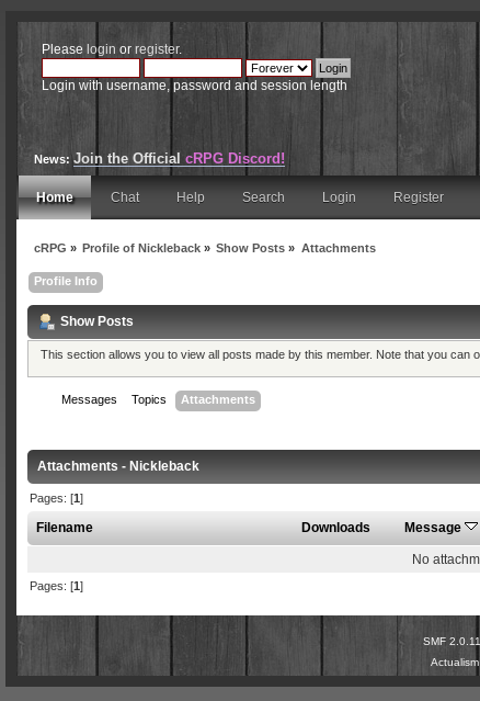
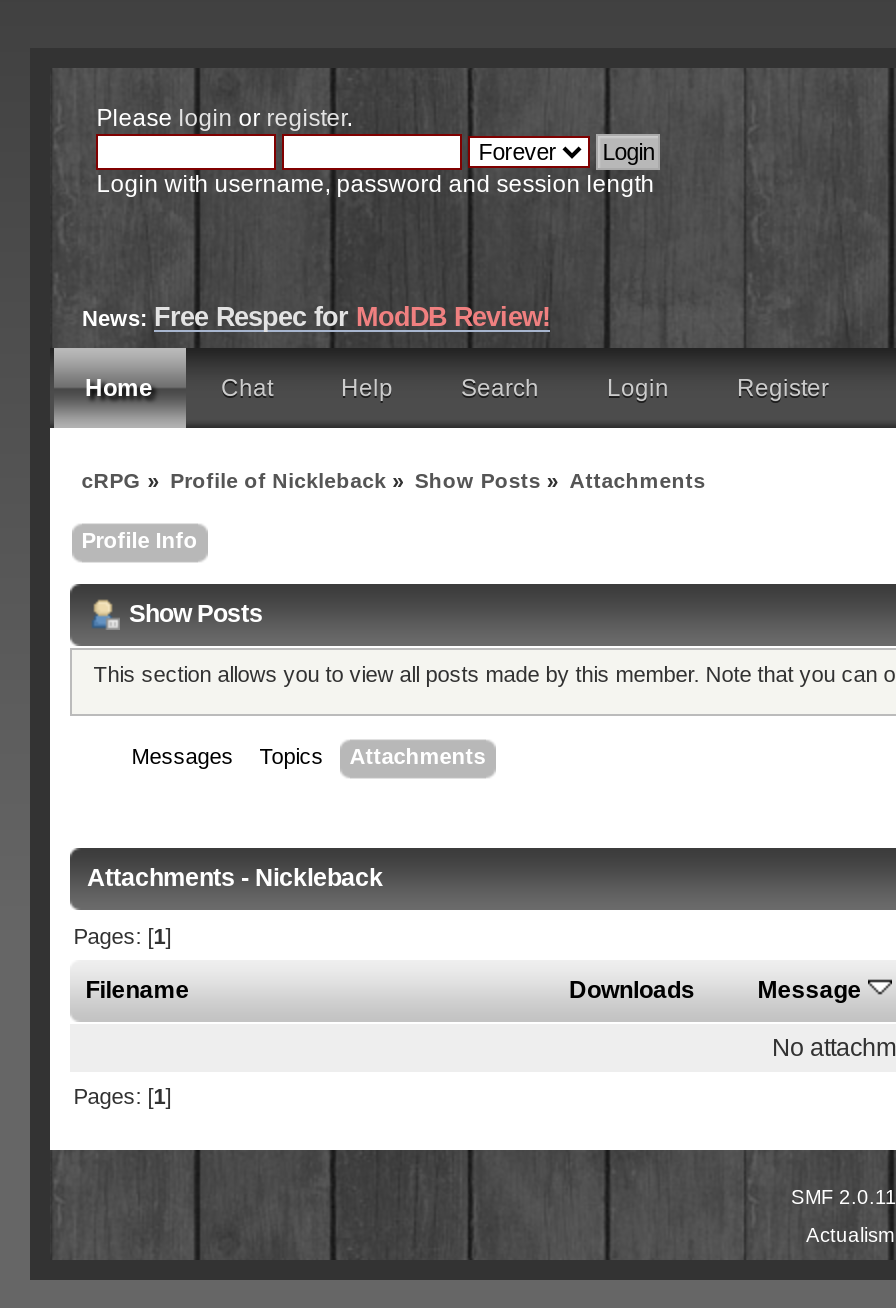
[34,150,285,166] News: Join the Official cRPG Discord! -> [82,301,550,331] News: Free Respec for ModDB Review!

